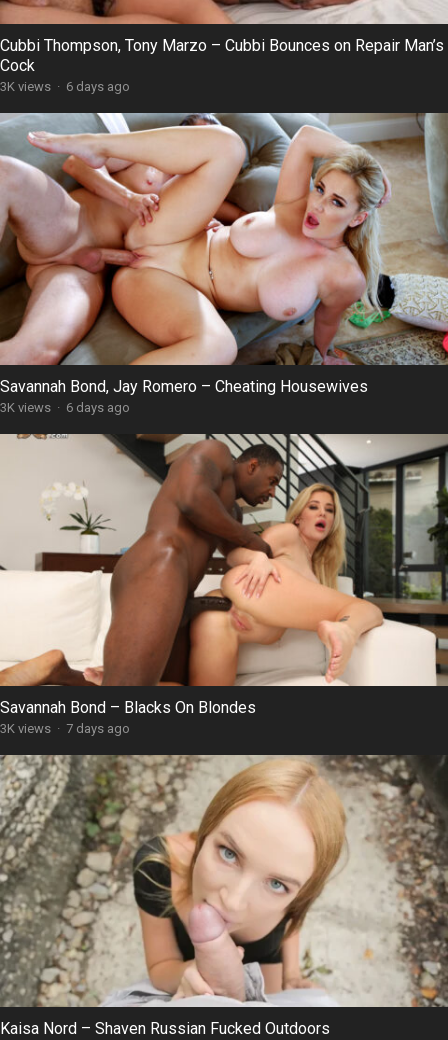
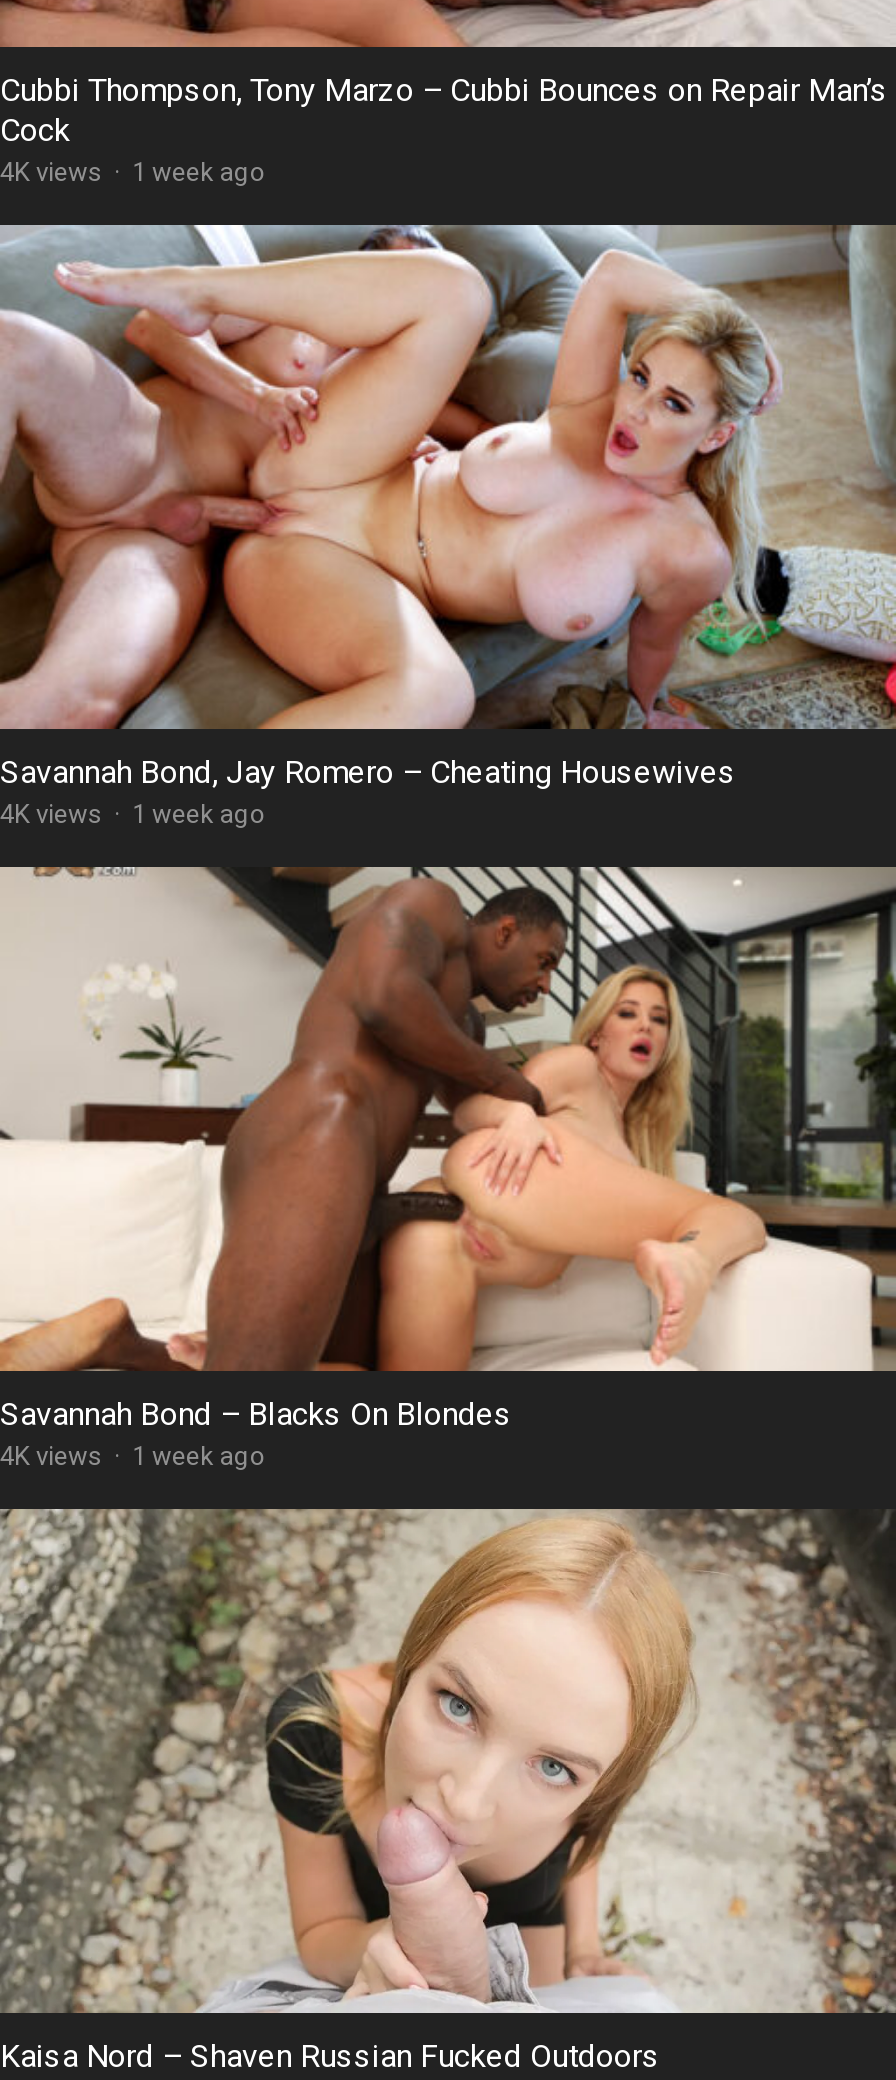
[0,79,130,94] 3K views · 6 days ago -> [0,157,266,187] 4K views · 1 week ago
[0,400,130,415] 3K views · 6 days ago -> [0,799,266,829] 4K views · 1 week ago
[0,721,130,736] 3K views · 7 days ago -> [0,1441,266,1471] 4K views · 1 week ago

